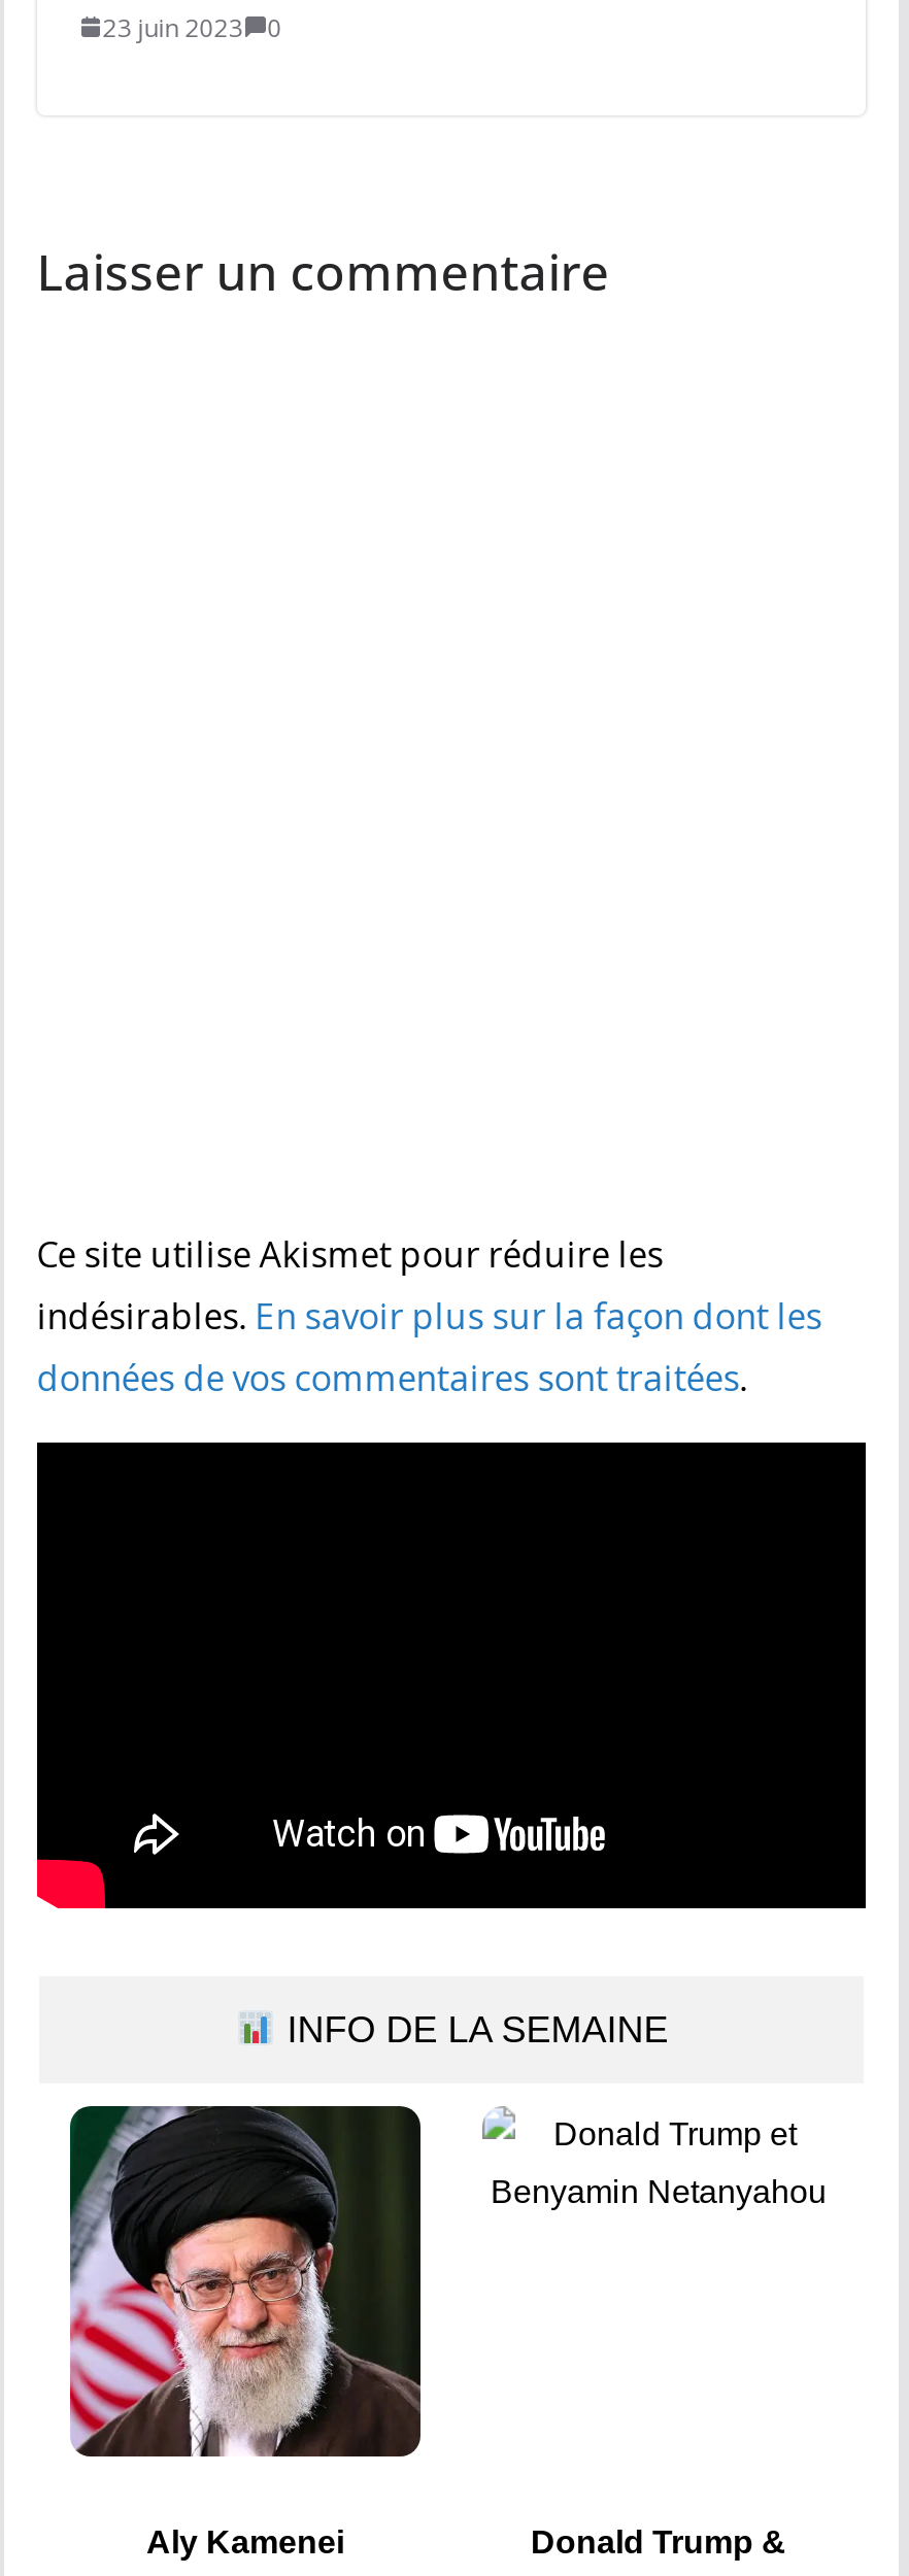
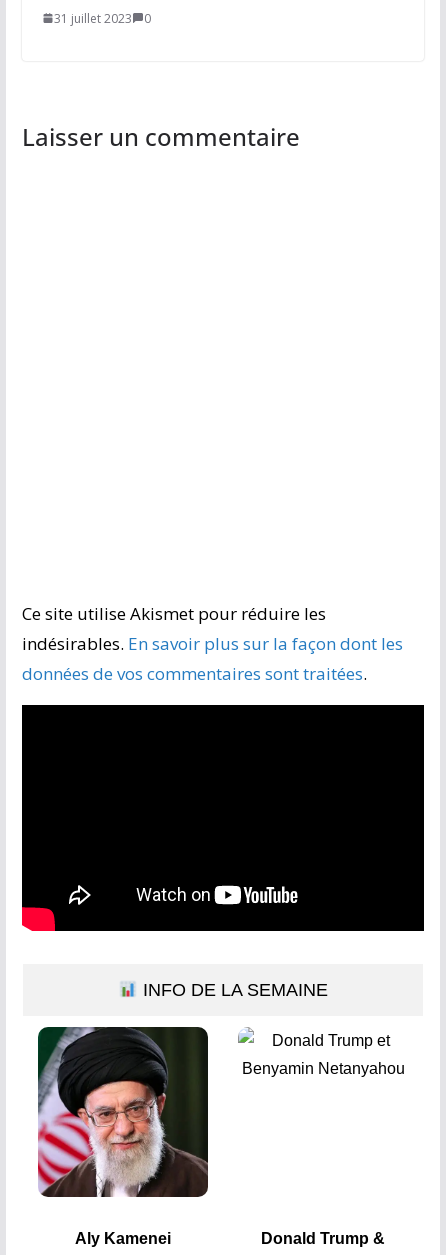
[102,10,282,45] 23 juin 2023 0 -> [54,10,151,27] 31 juillet 2023 0

